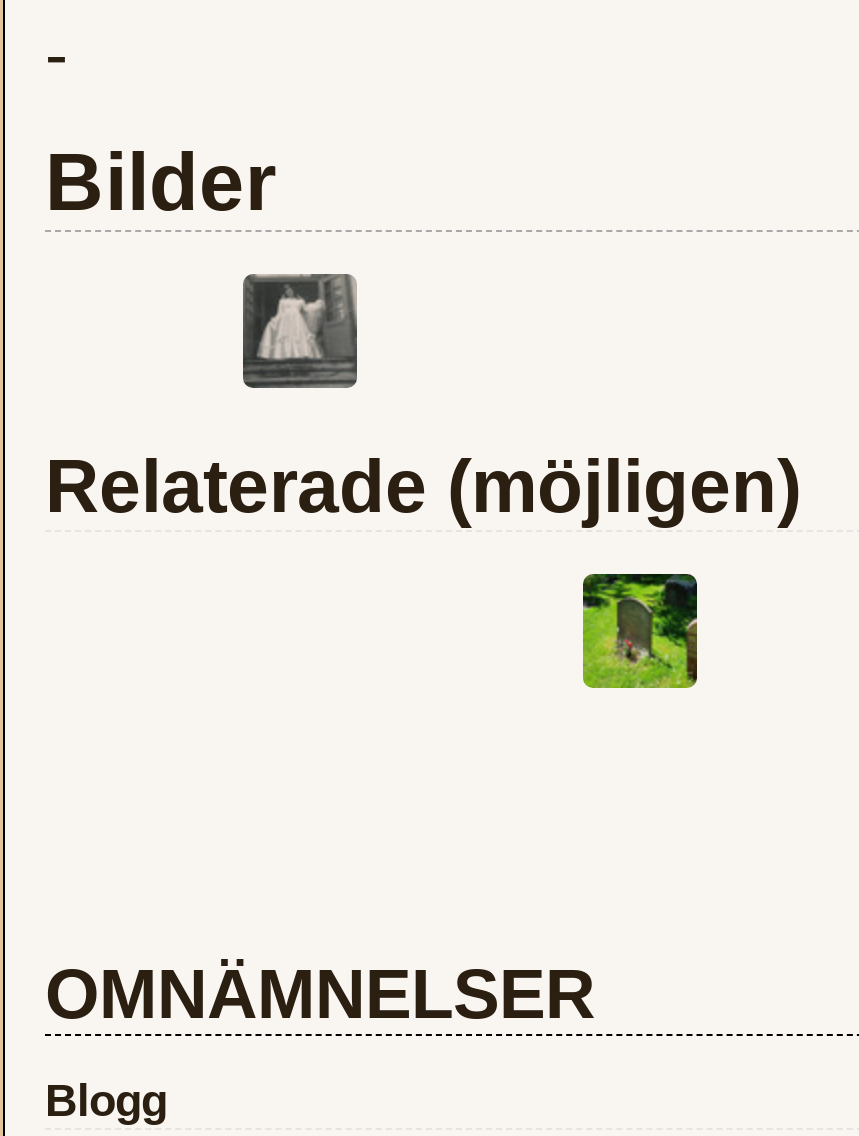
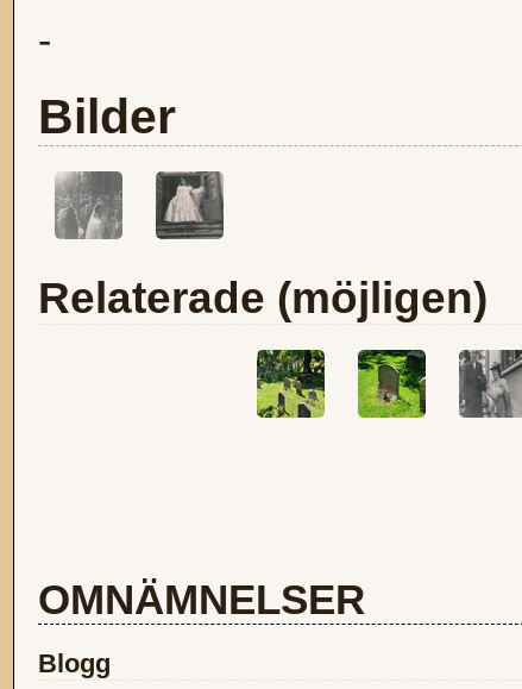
none -> [54,170,124,240] [image]
none -> [256,349,326,419] [image]
none -> [458,349,518,419] [image]

